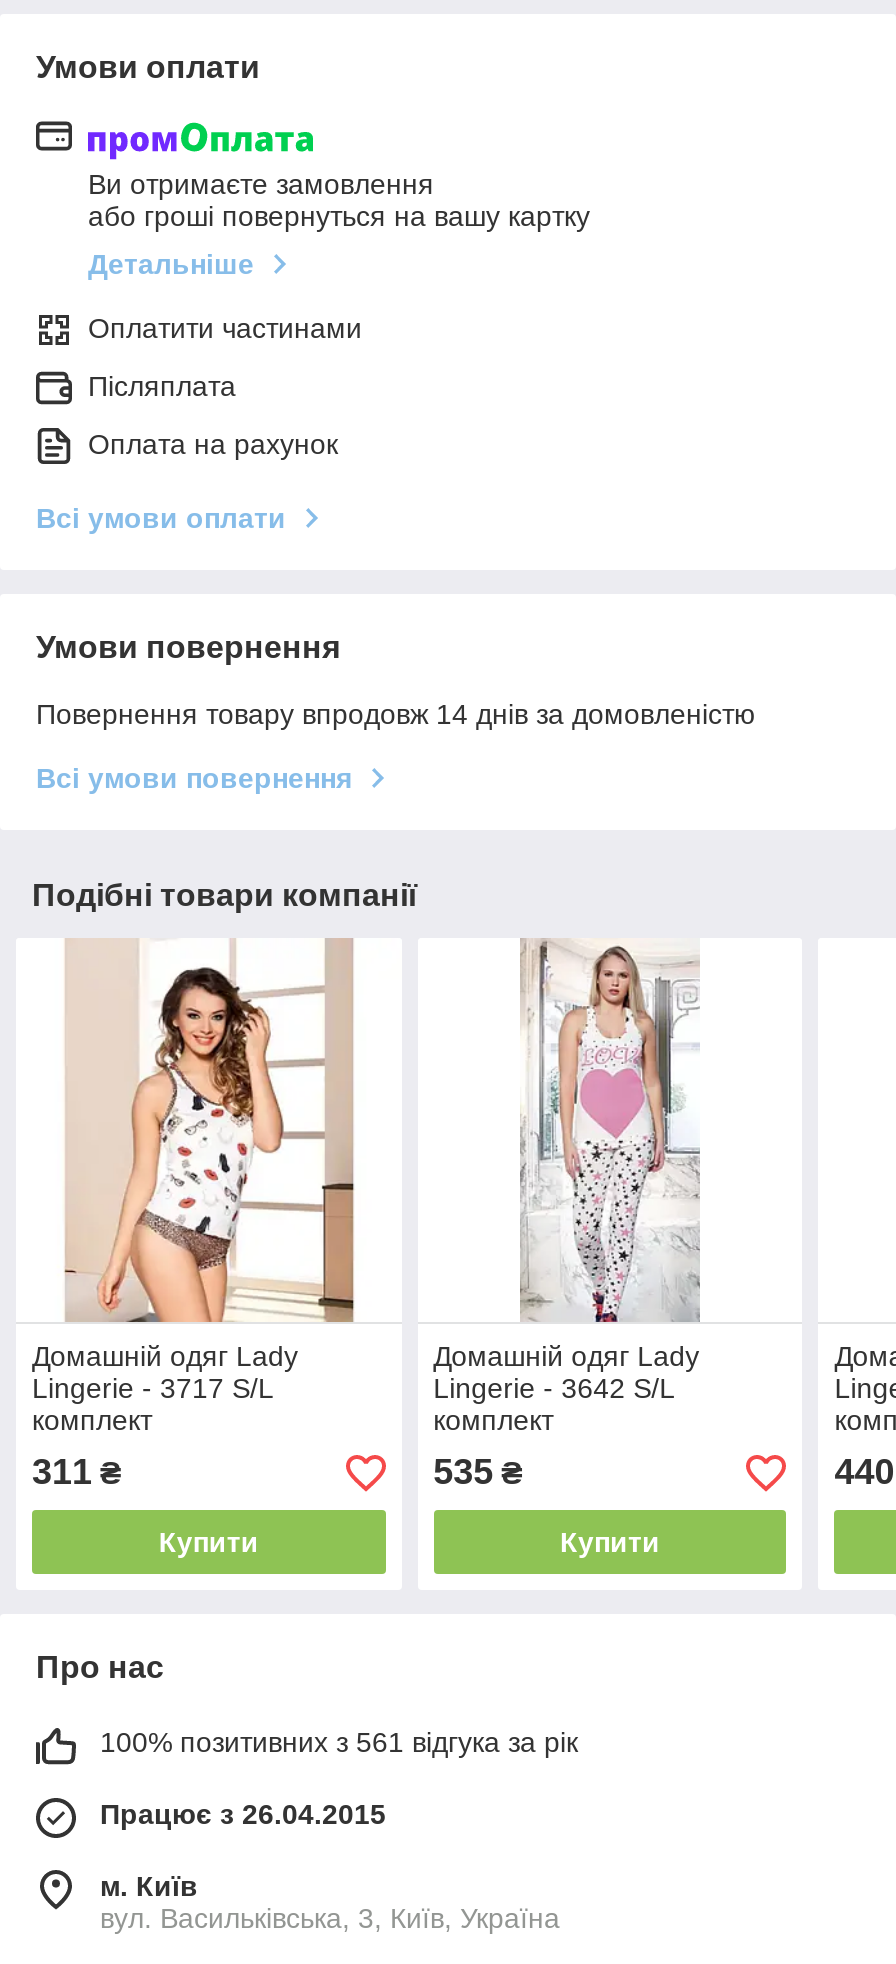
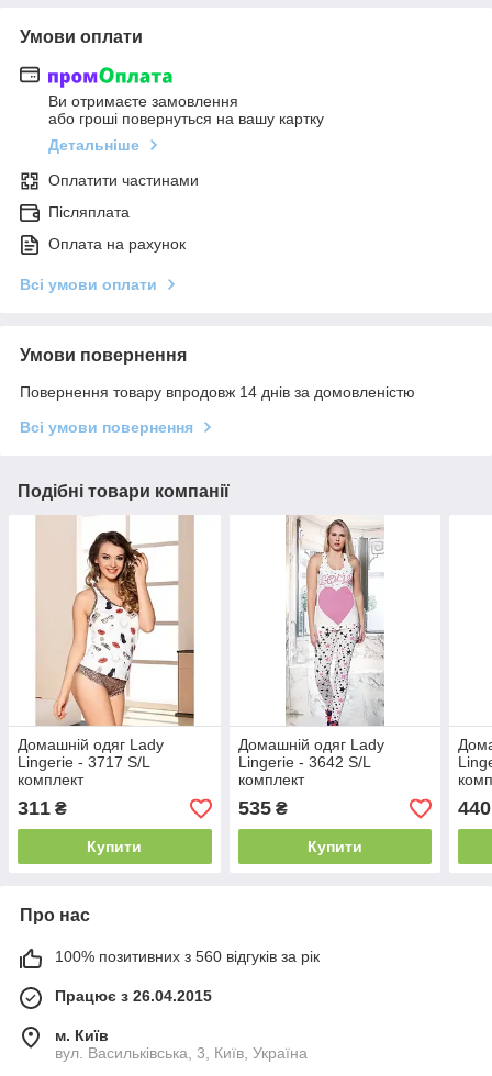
[100,1727,578,1759] 100% позитивних з 561 відгука за рік -> [55,948,320,966] 100% позитивних з 560 відгуків за рік

